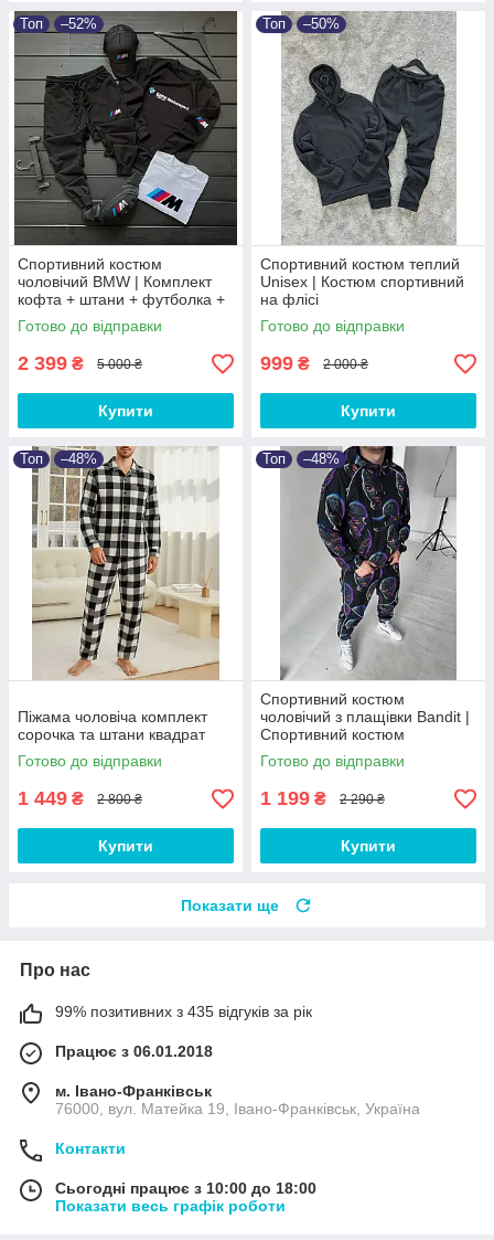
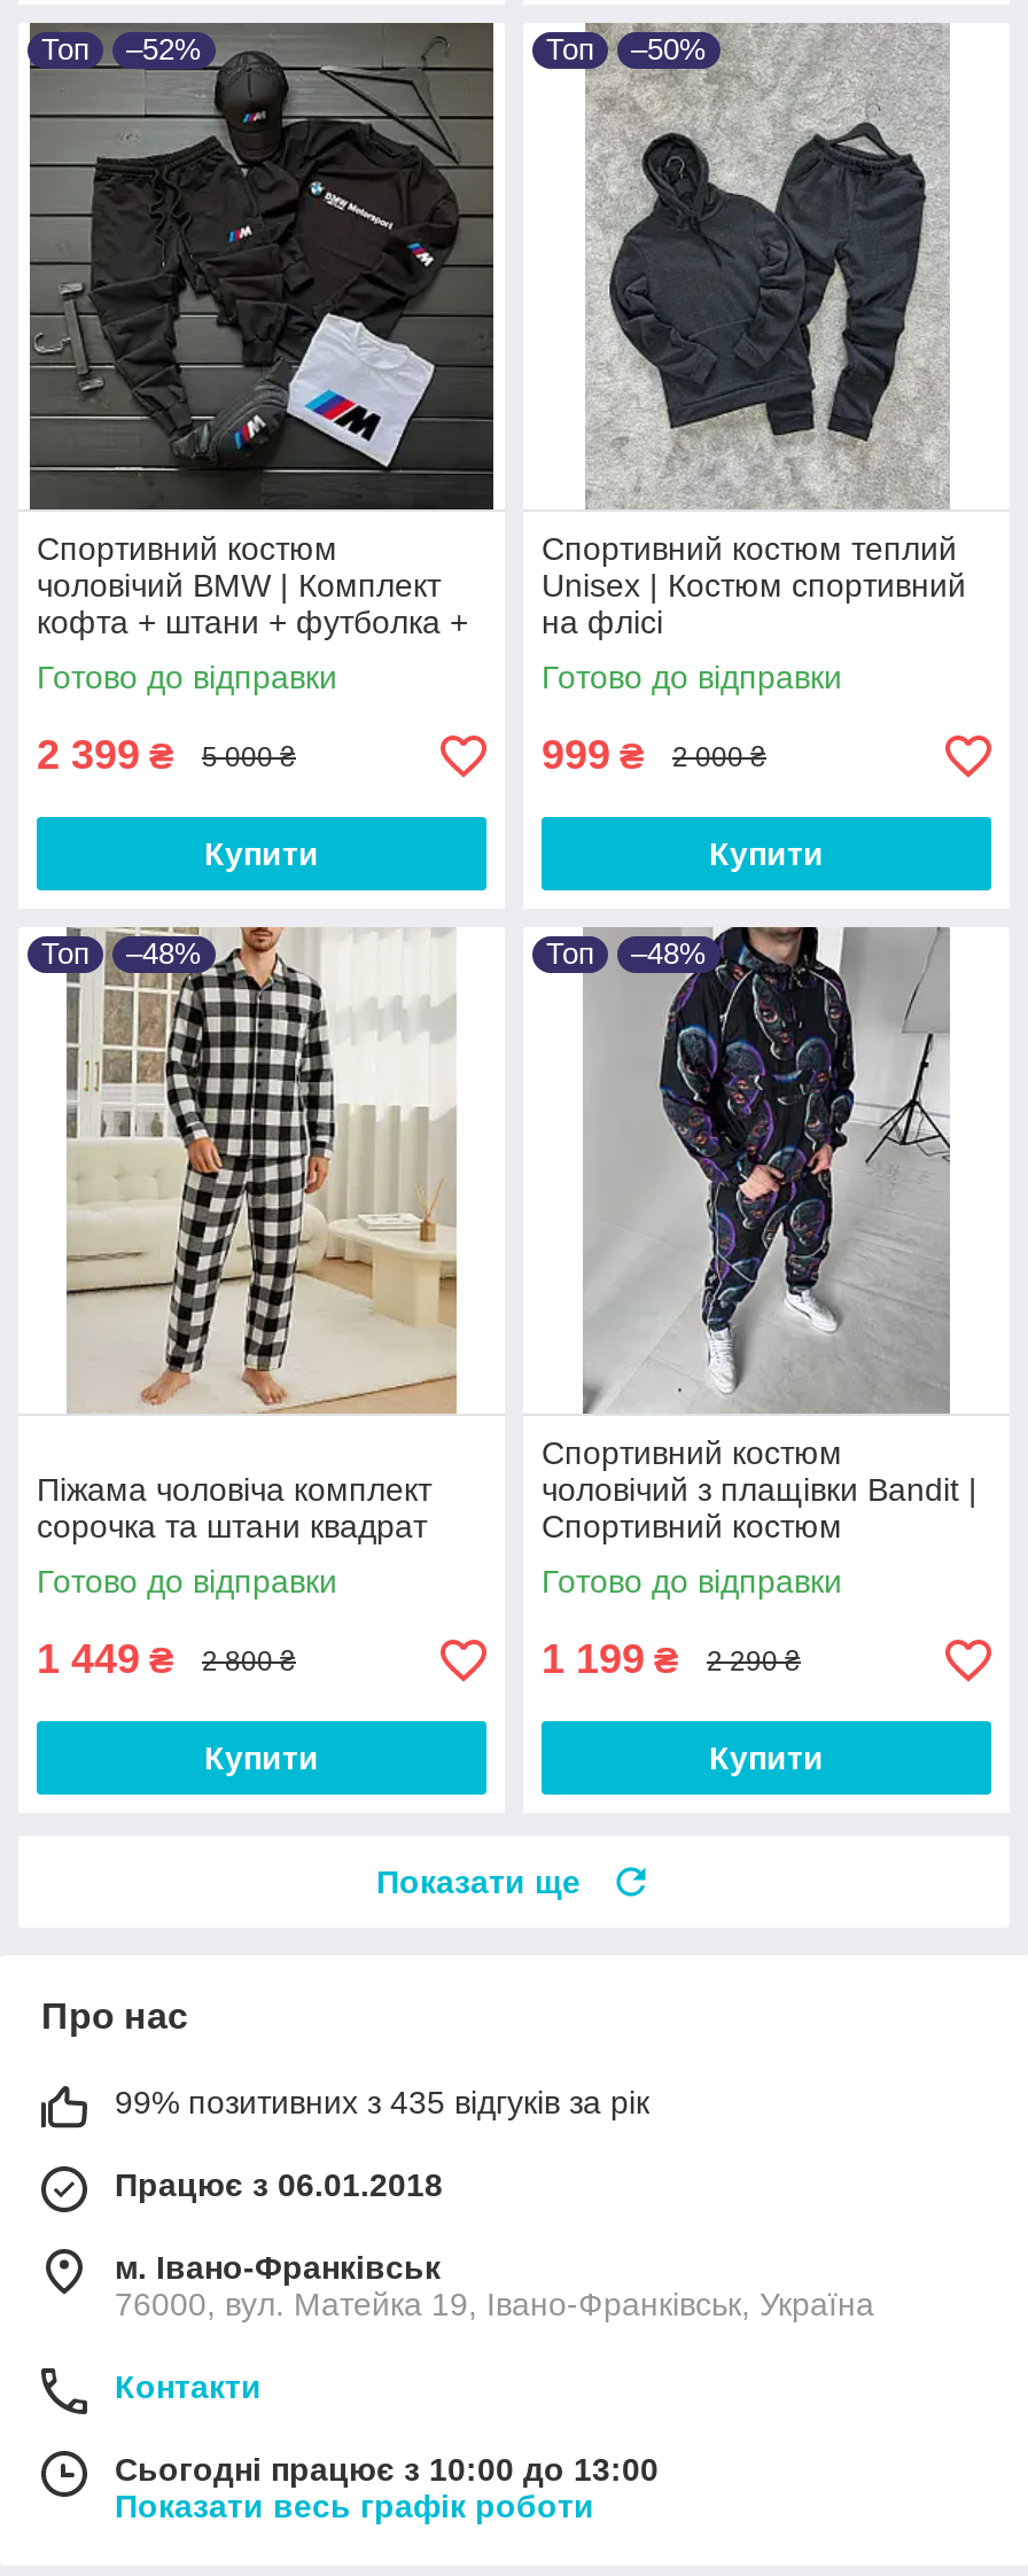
[55,1180,316,1197] Сьогодні працює з 10:00 до 18:00 -> [115,2452,659,2489] Сьогодні працює з 10:00 до 13:00

